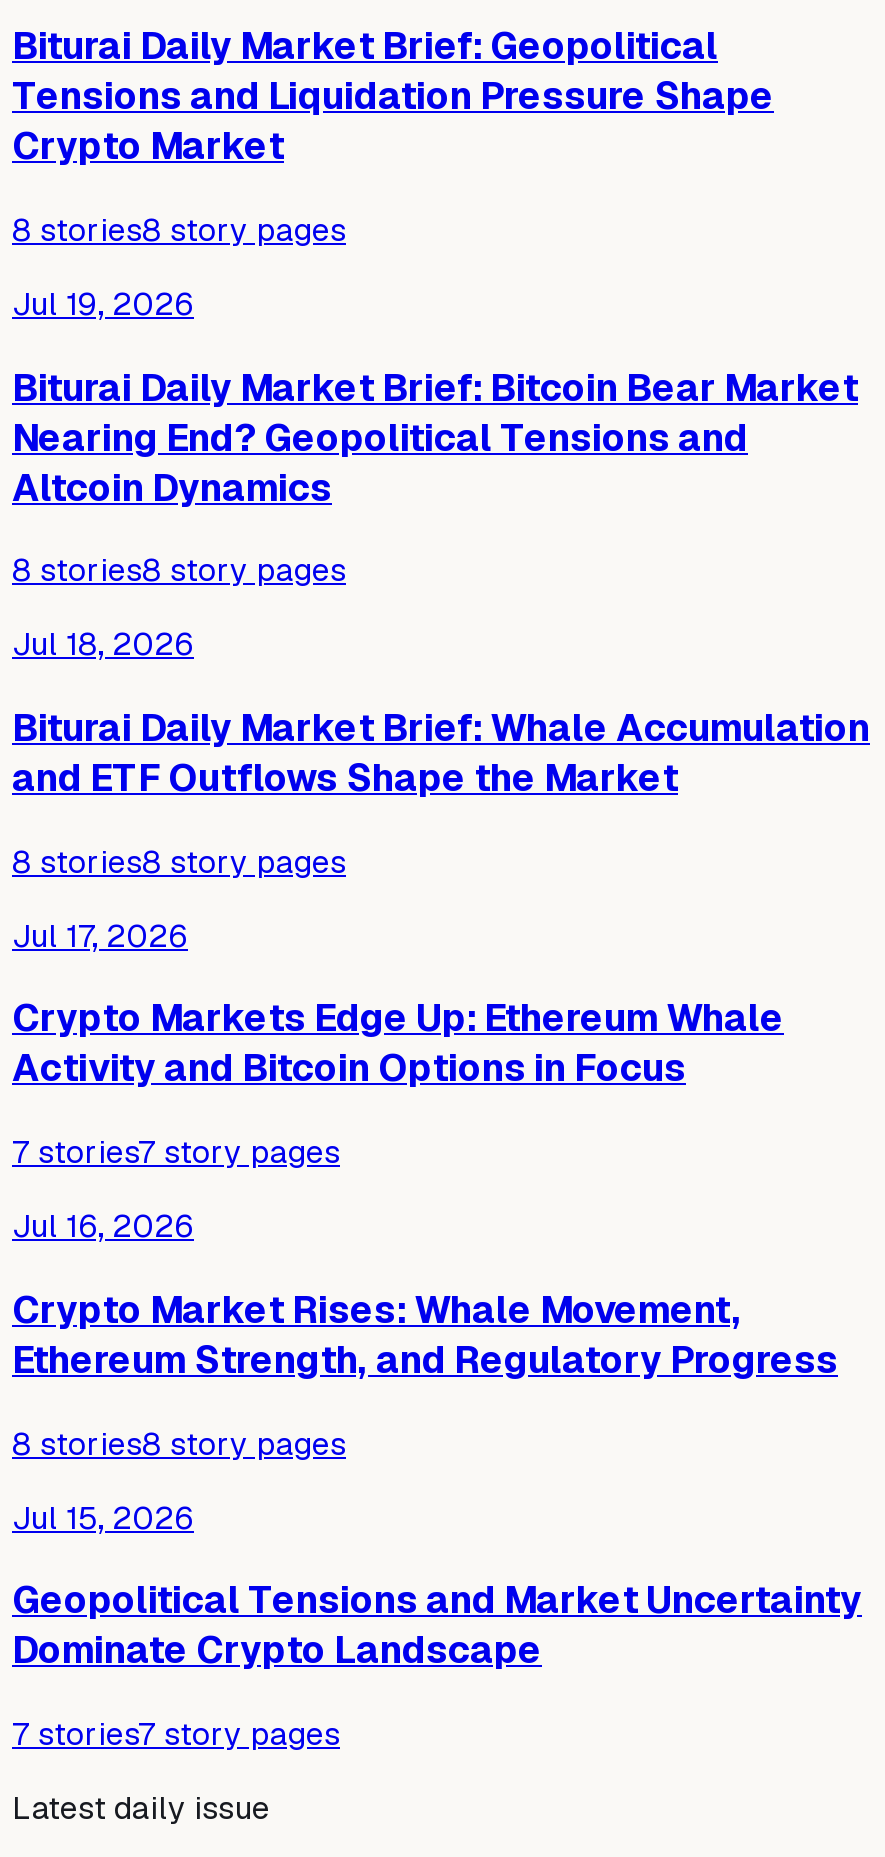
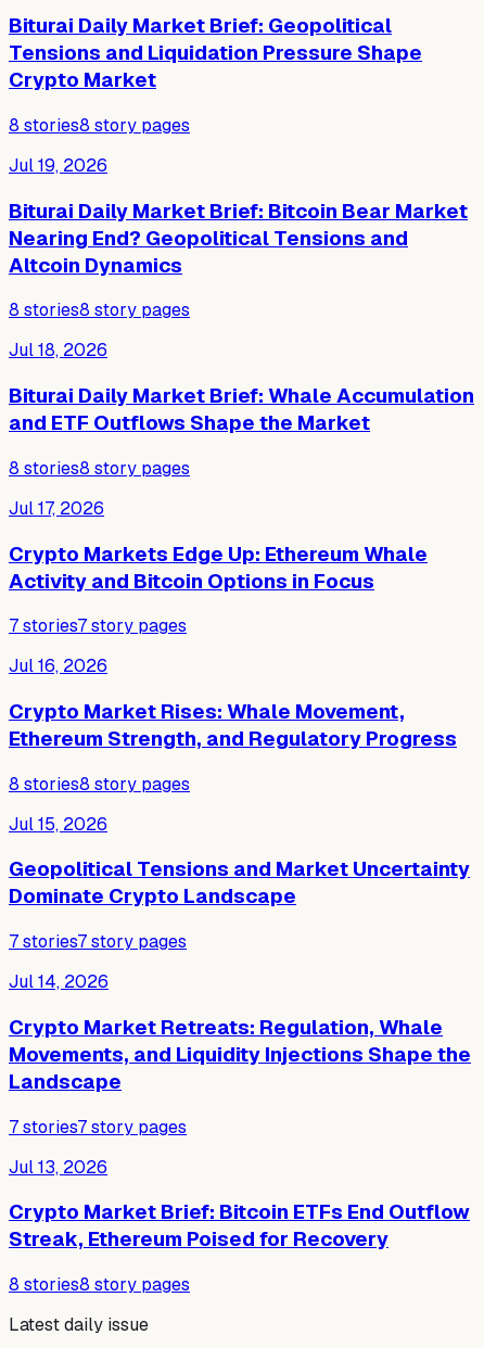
none -> [9,970,471,1296] Jul 14, 2026 | Crypto Market Retreats: Regulation, Whale | Movements, and Liquidity Injections Shape the | Landscape | 7 stories7 story pages | Jul 13, 2026 | Crypto Market Brief: Bitcoin ETFs End Outflow | Streak, Ethereum Poised for Recovery | 8 stories8 story pages

